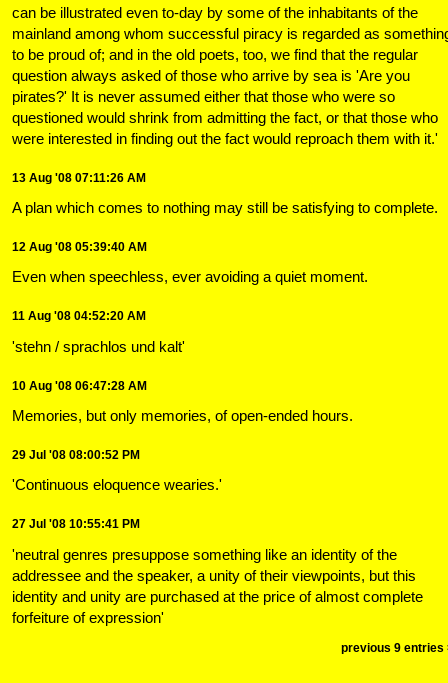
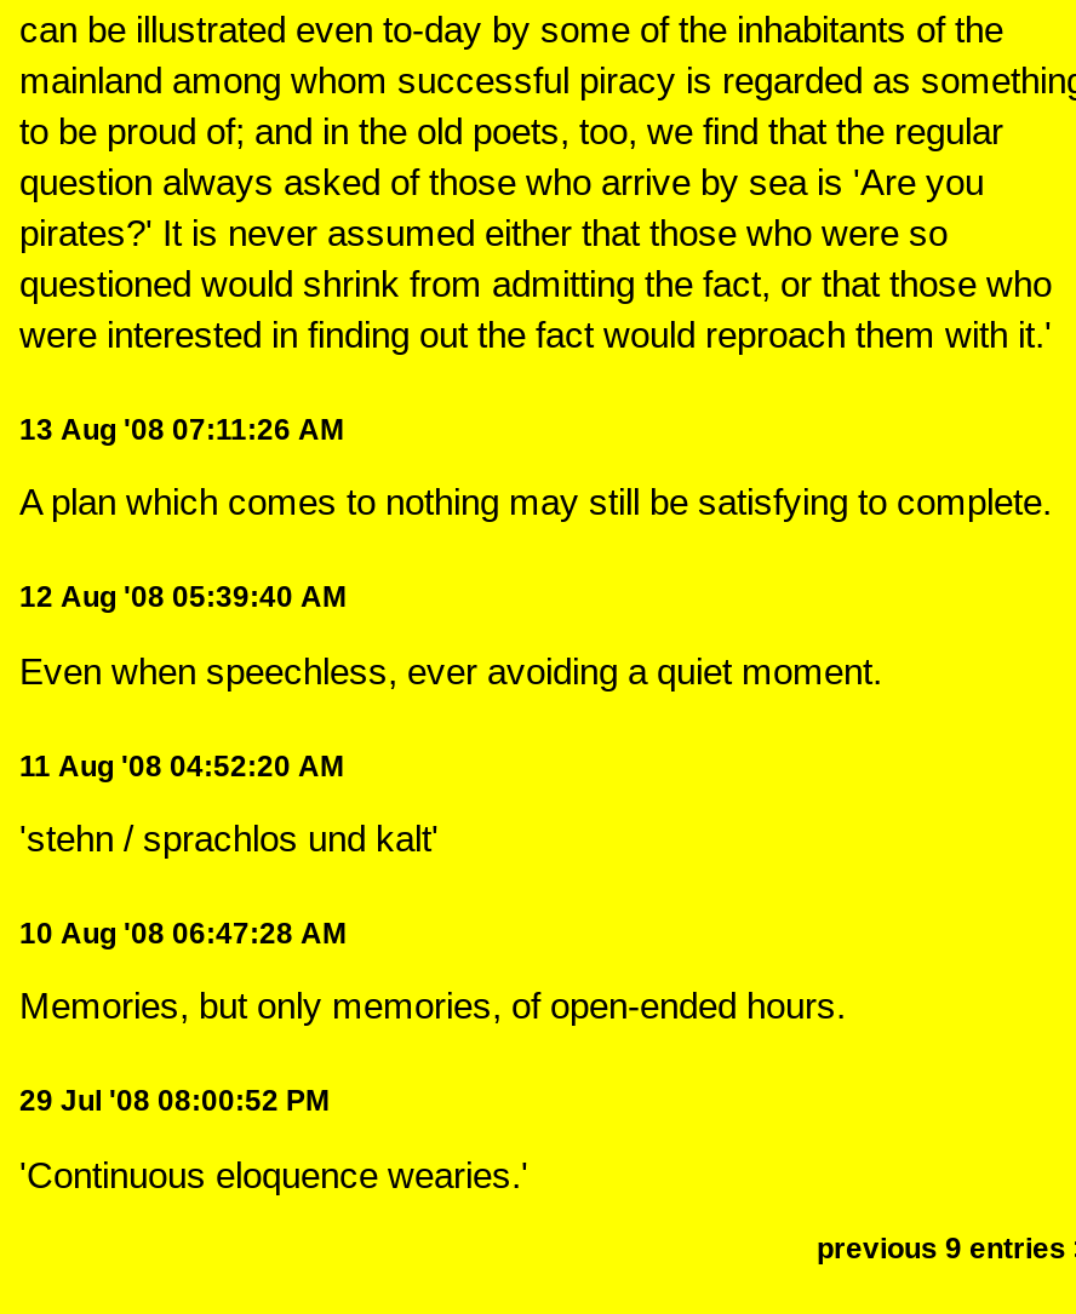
[12,517,423,626] 27 Jul '08 10:55:41 PM | 'neutral genres presuppose something like an identity of the | addressee and the speaker, a unity of their viewpoints, but this | identity and unity are purchased at the price of almost complete | forfeiture of expression' -> none

